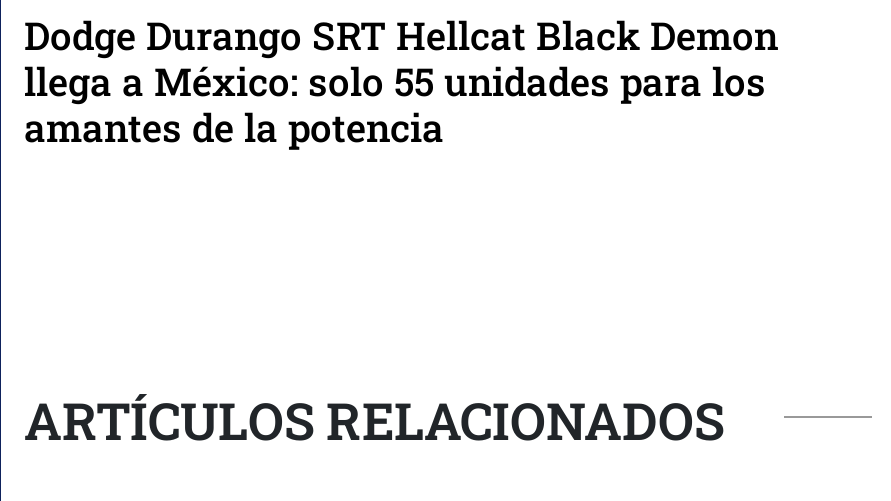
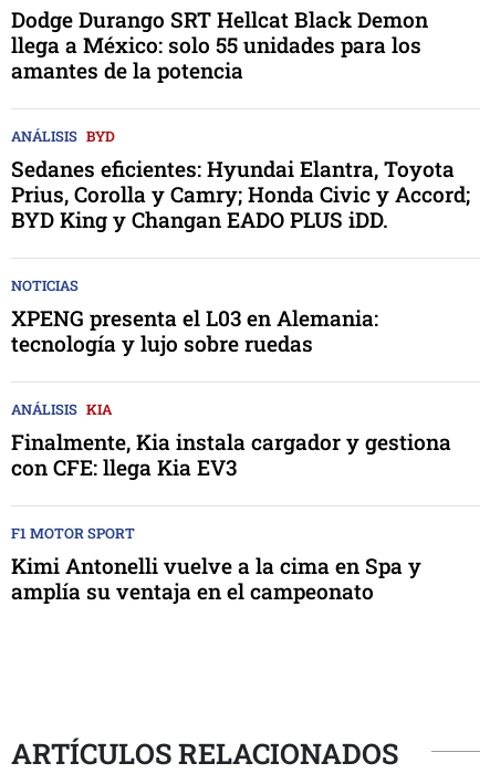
none -> [11,127,470,605] ANÁLISIS BYD | Sedanes eficientes: Hyundai Elantra, Toyota | Prius, Corolla y Camry; Honda Civic y Accord; | BYD King y Changan EADO PLUS iDD. | NOTICIAS | XPENG presenta el L03 en Alemania: | tecnología y lujo sobre ruedas | ANÁLISIS KIA | Finalmente, Kia instala cargador y gestiona | con CFE: llega Kia EV3 | F1 MOTOR SPORT | Kimi Antonelli vuelve a la cima en Spa y | amplía su ventaja en el campeonato

